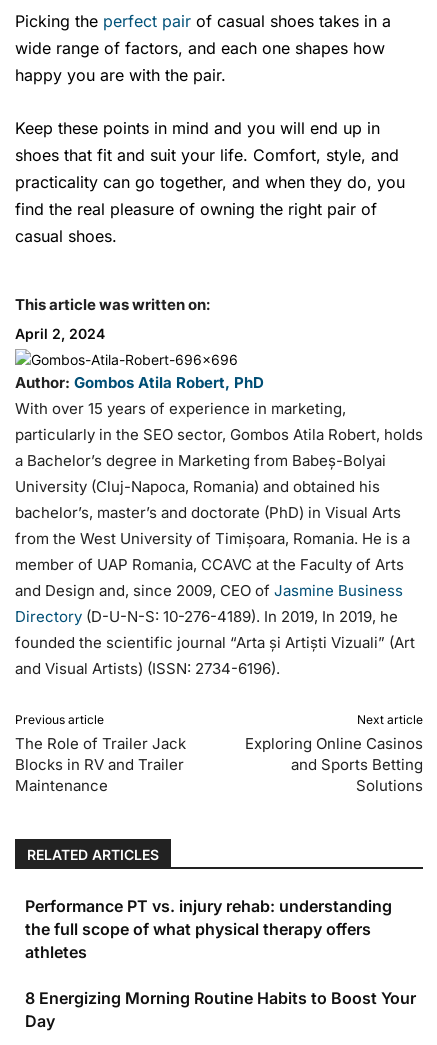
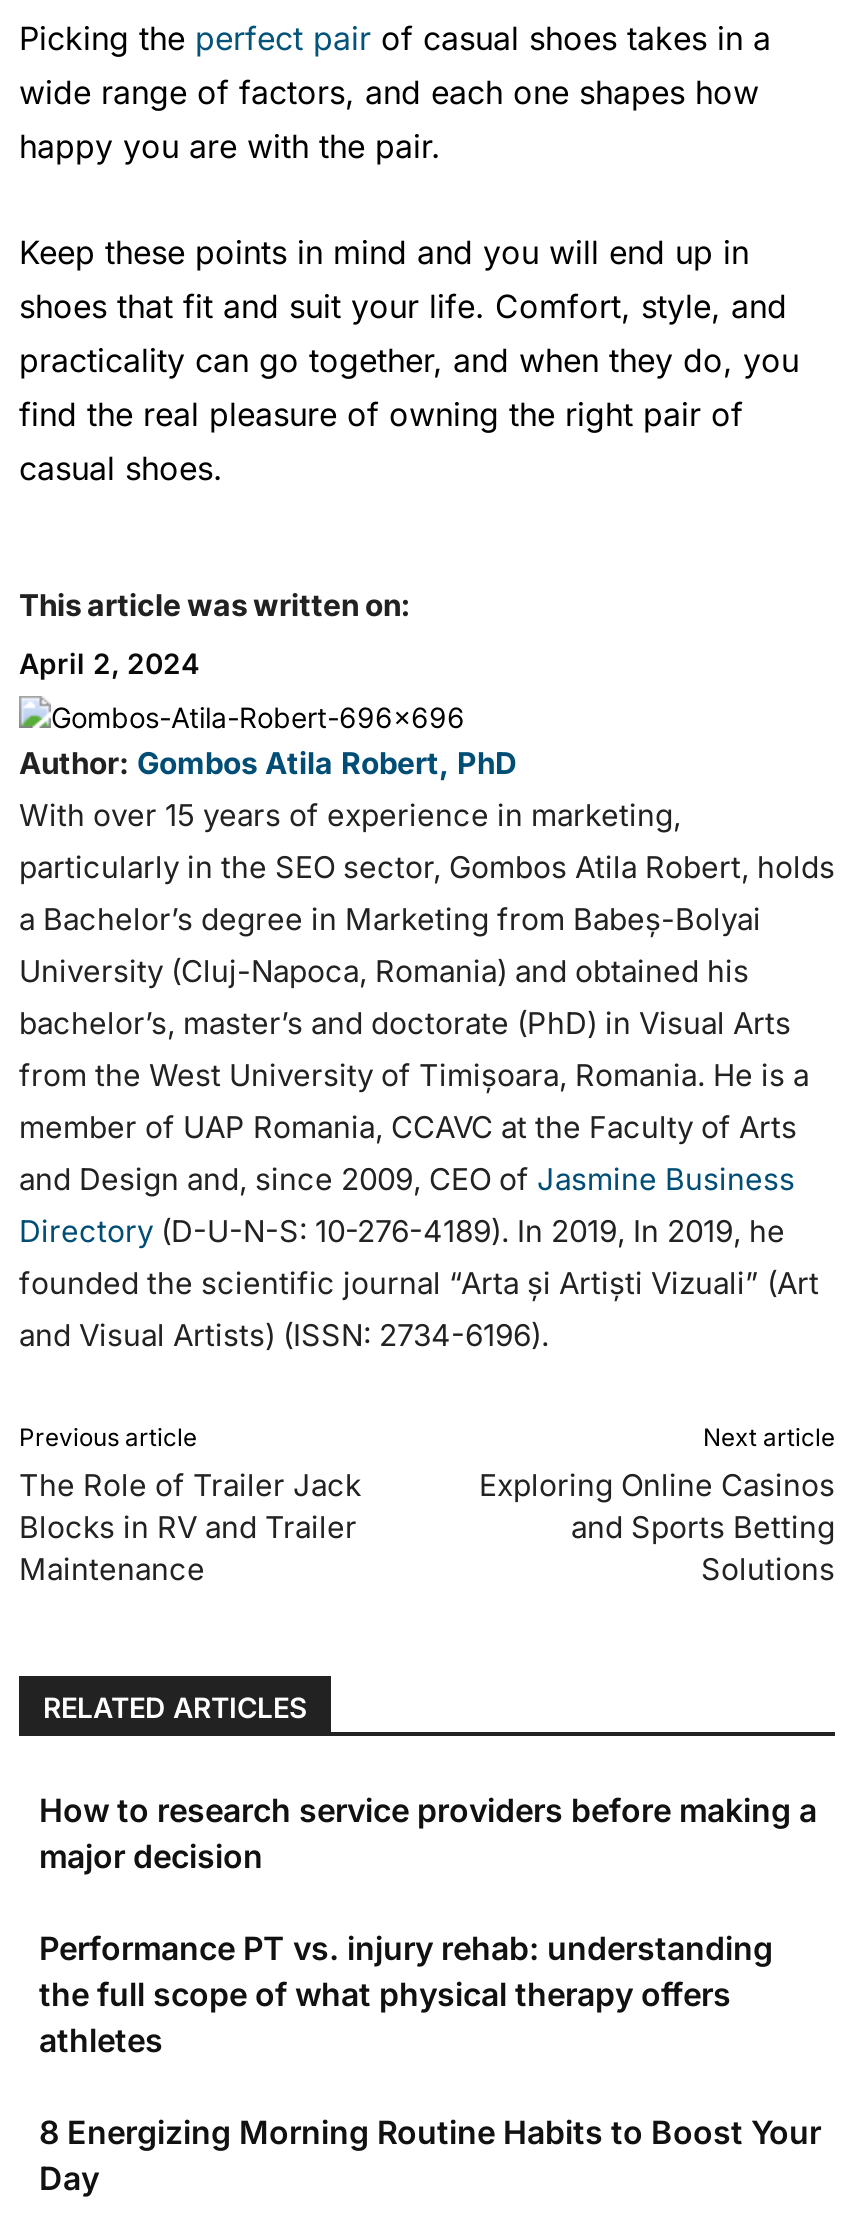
none -> [39,1789,817,1875] How to research service providers before making a | major decision

